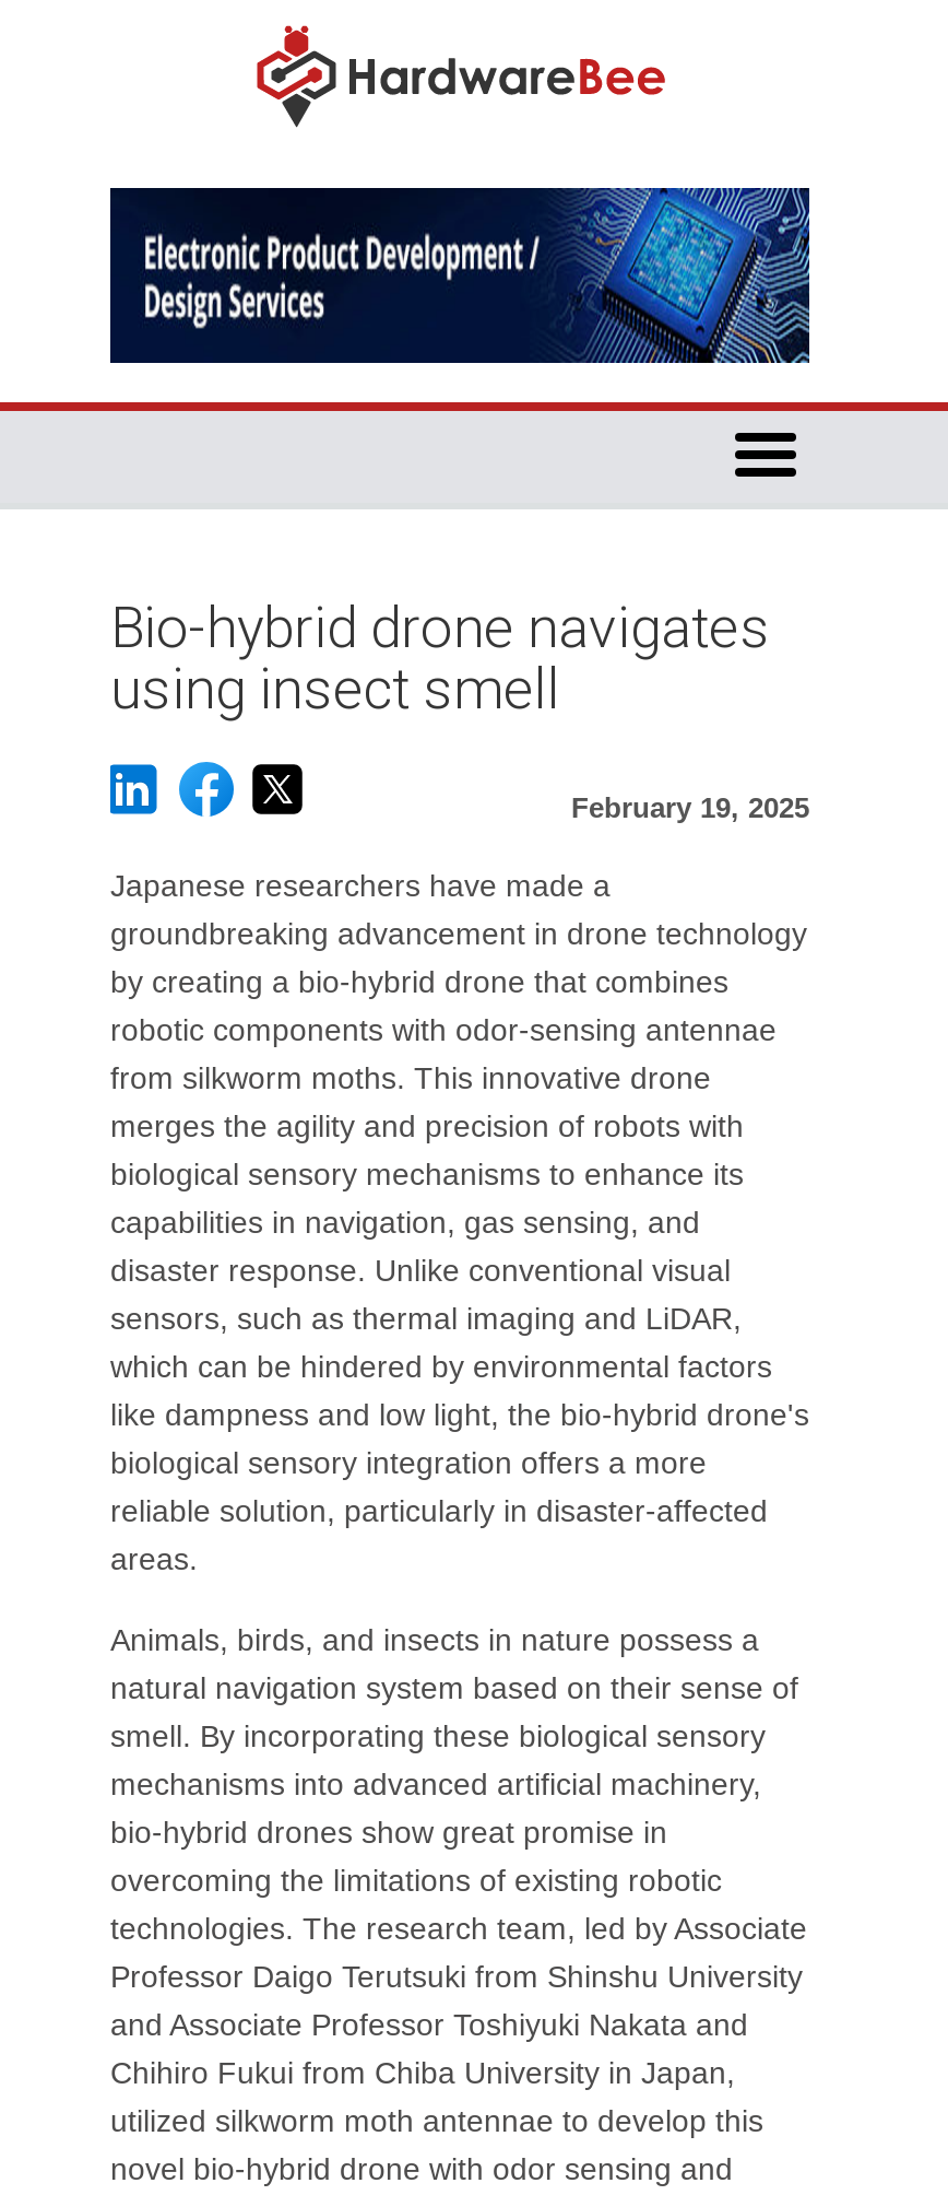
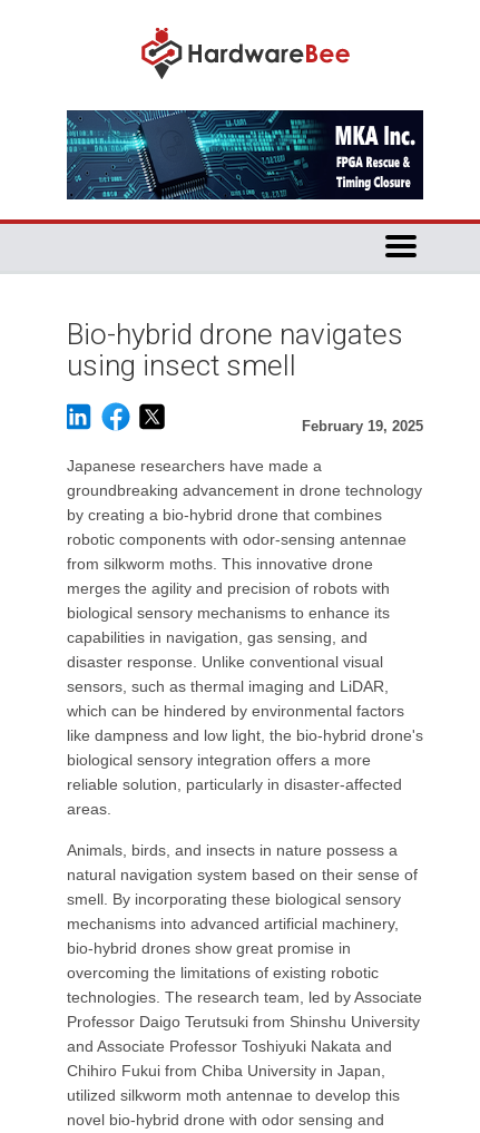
[108,186,811,365] [image] -> [66,109,424,201] [image]

